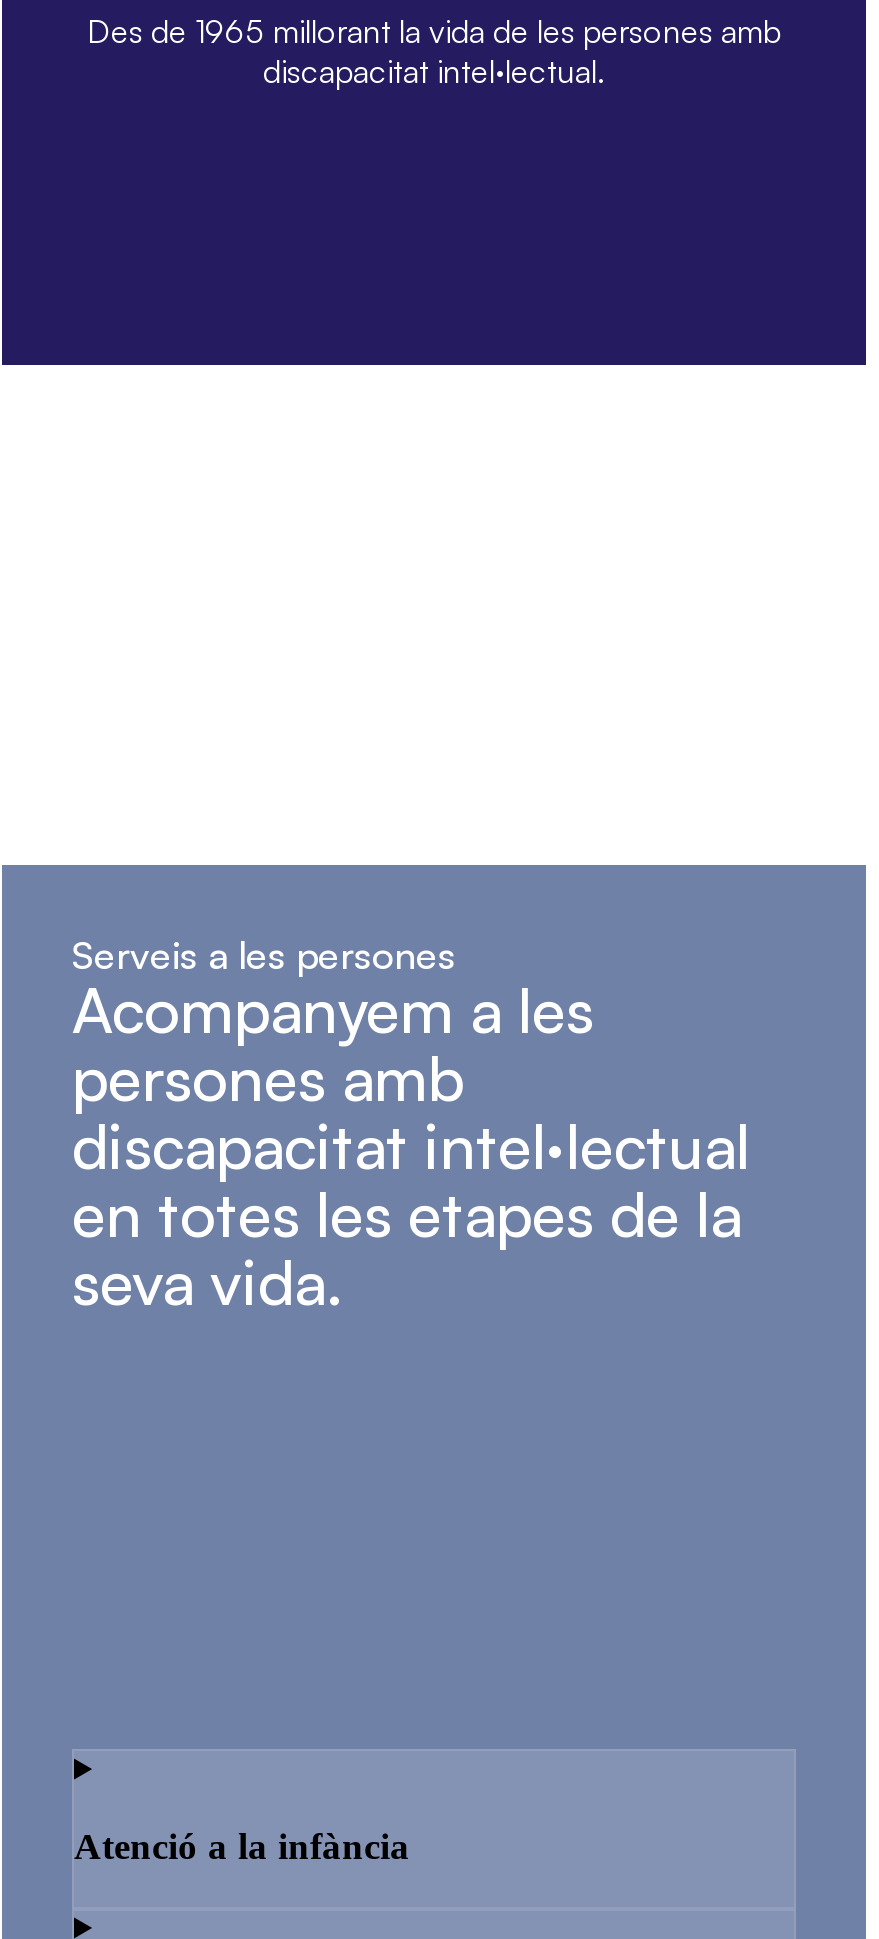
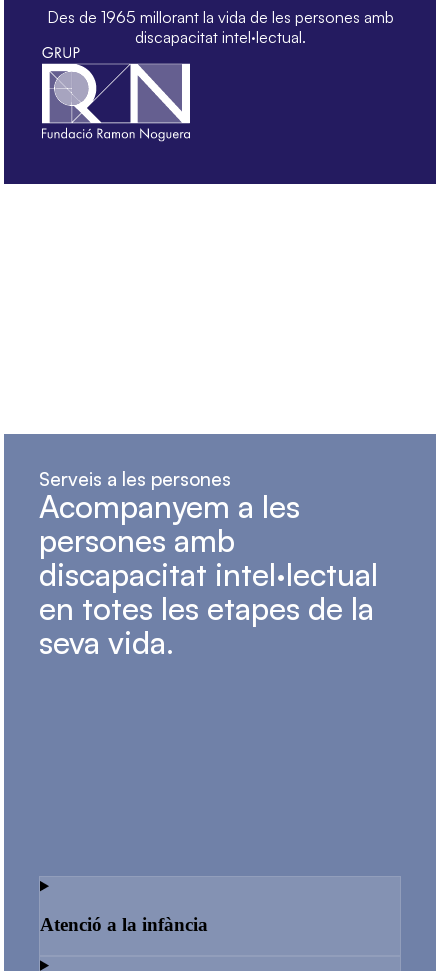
none -> [41,46,191,142] [image]

